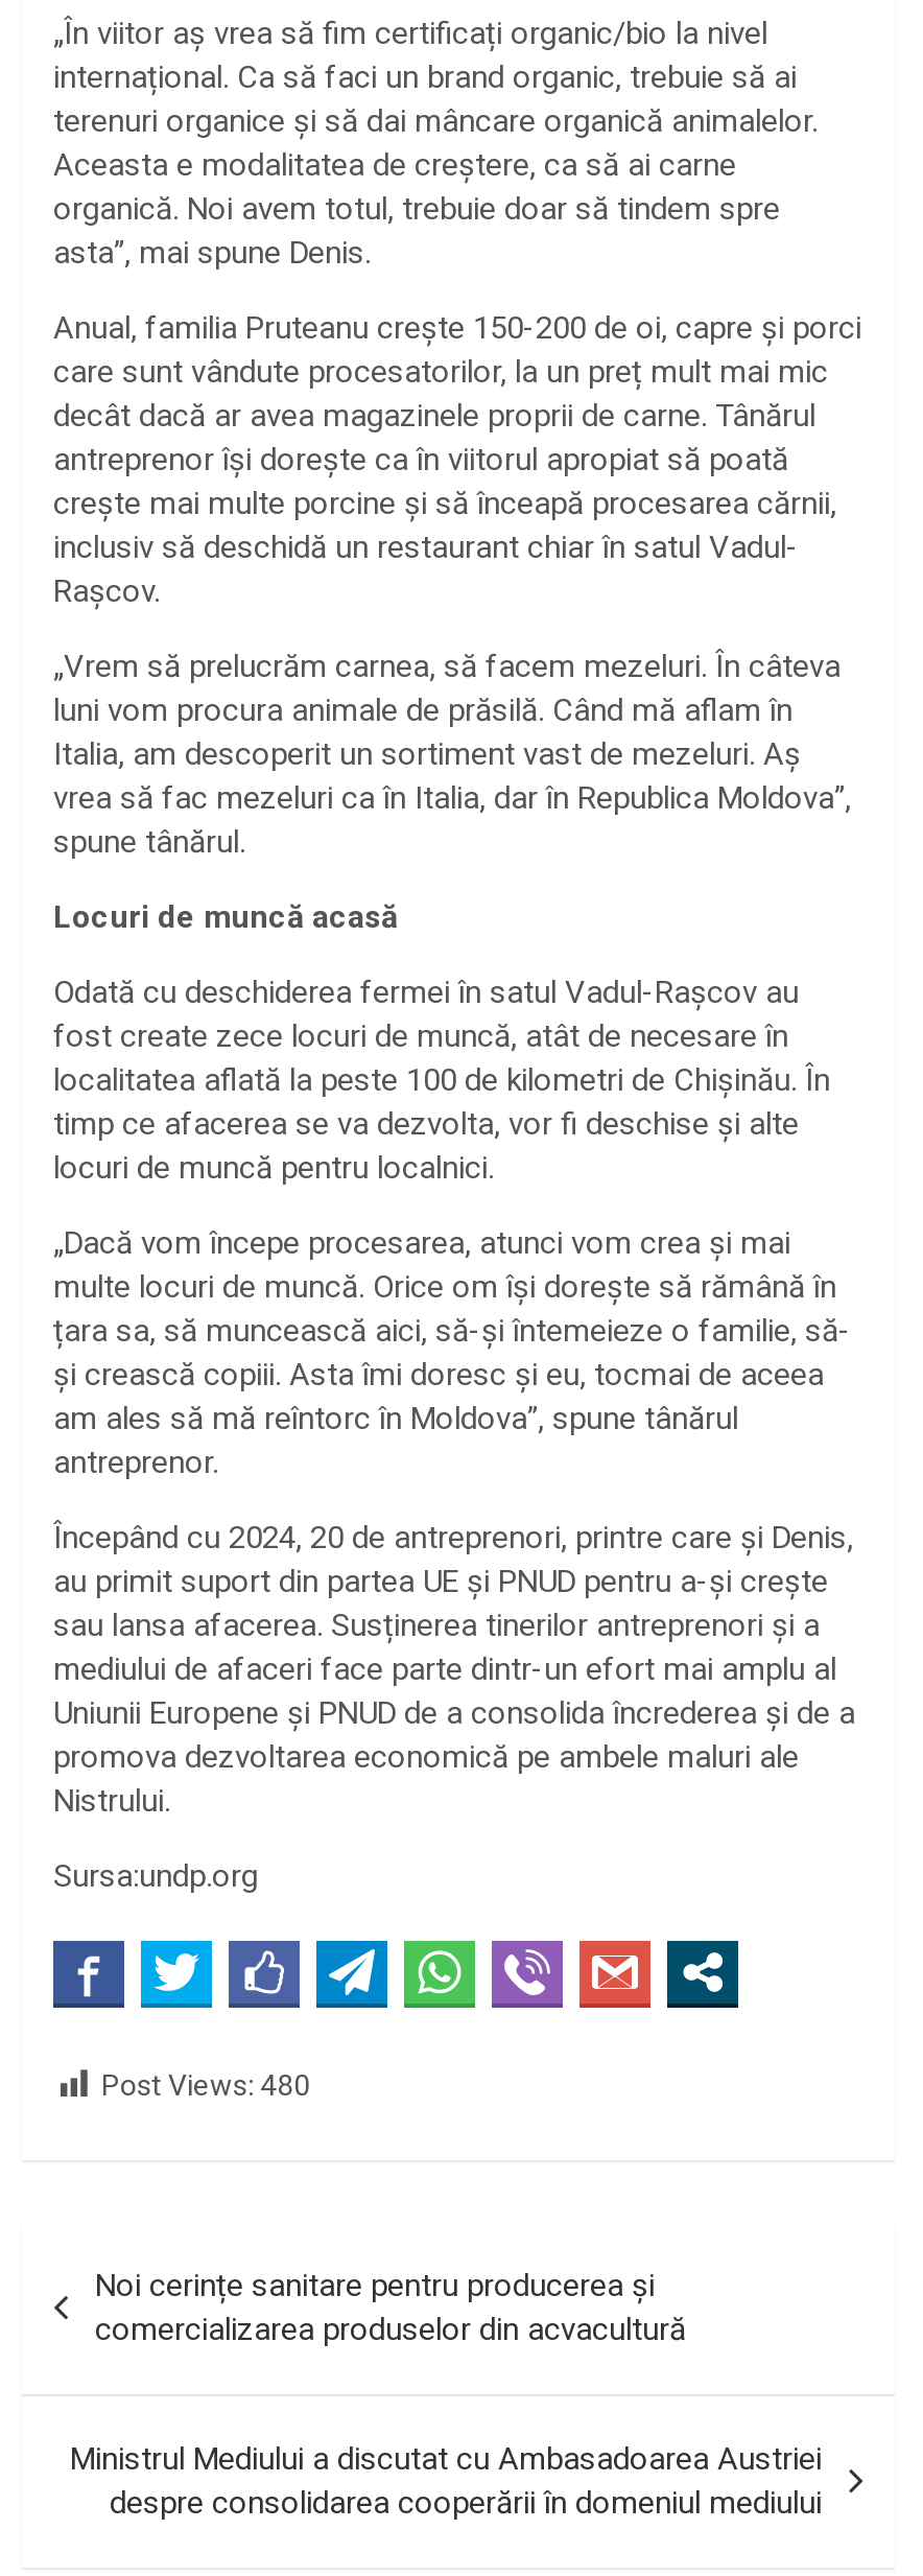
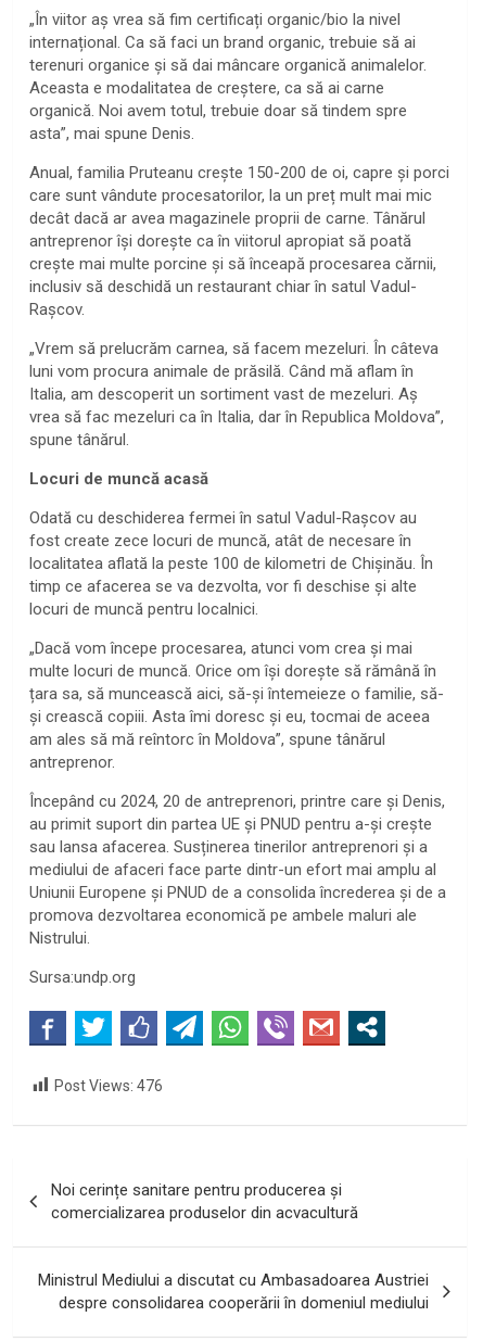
[101,2067,310,2101] Post Views: 480 -> [54,1077,163,1094] Post Views: 476

